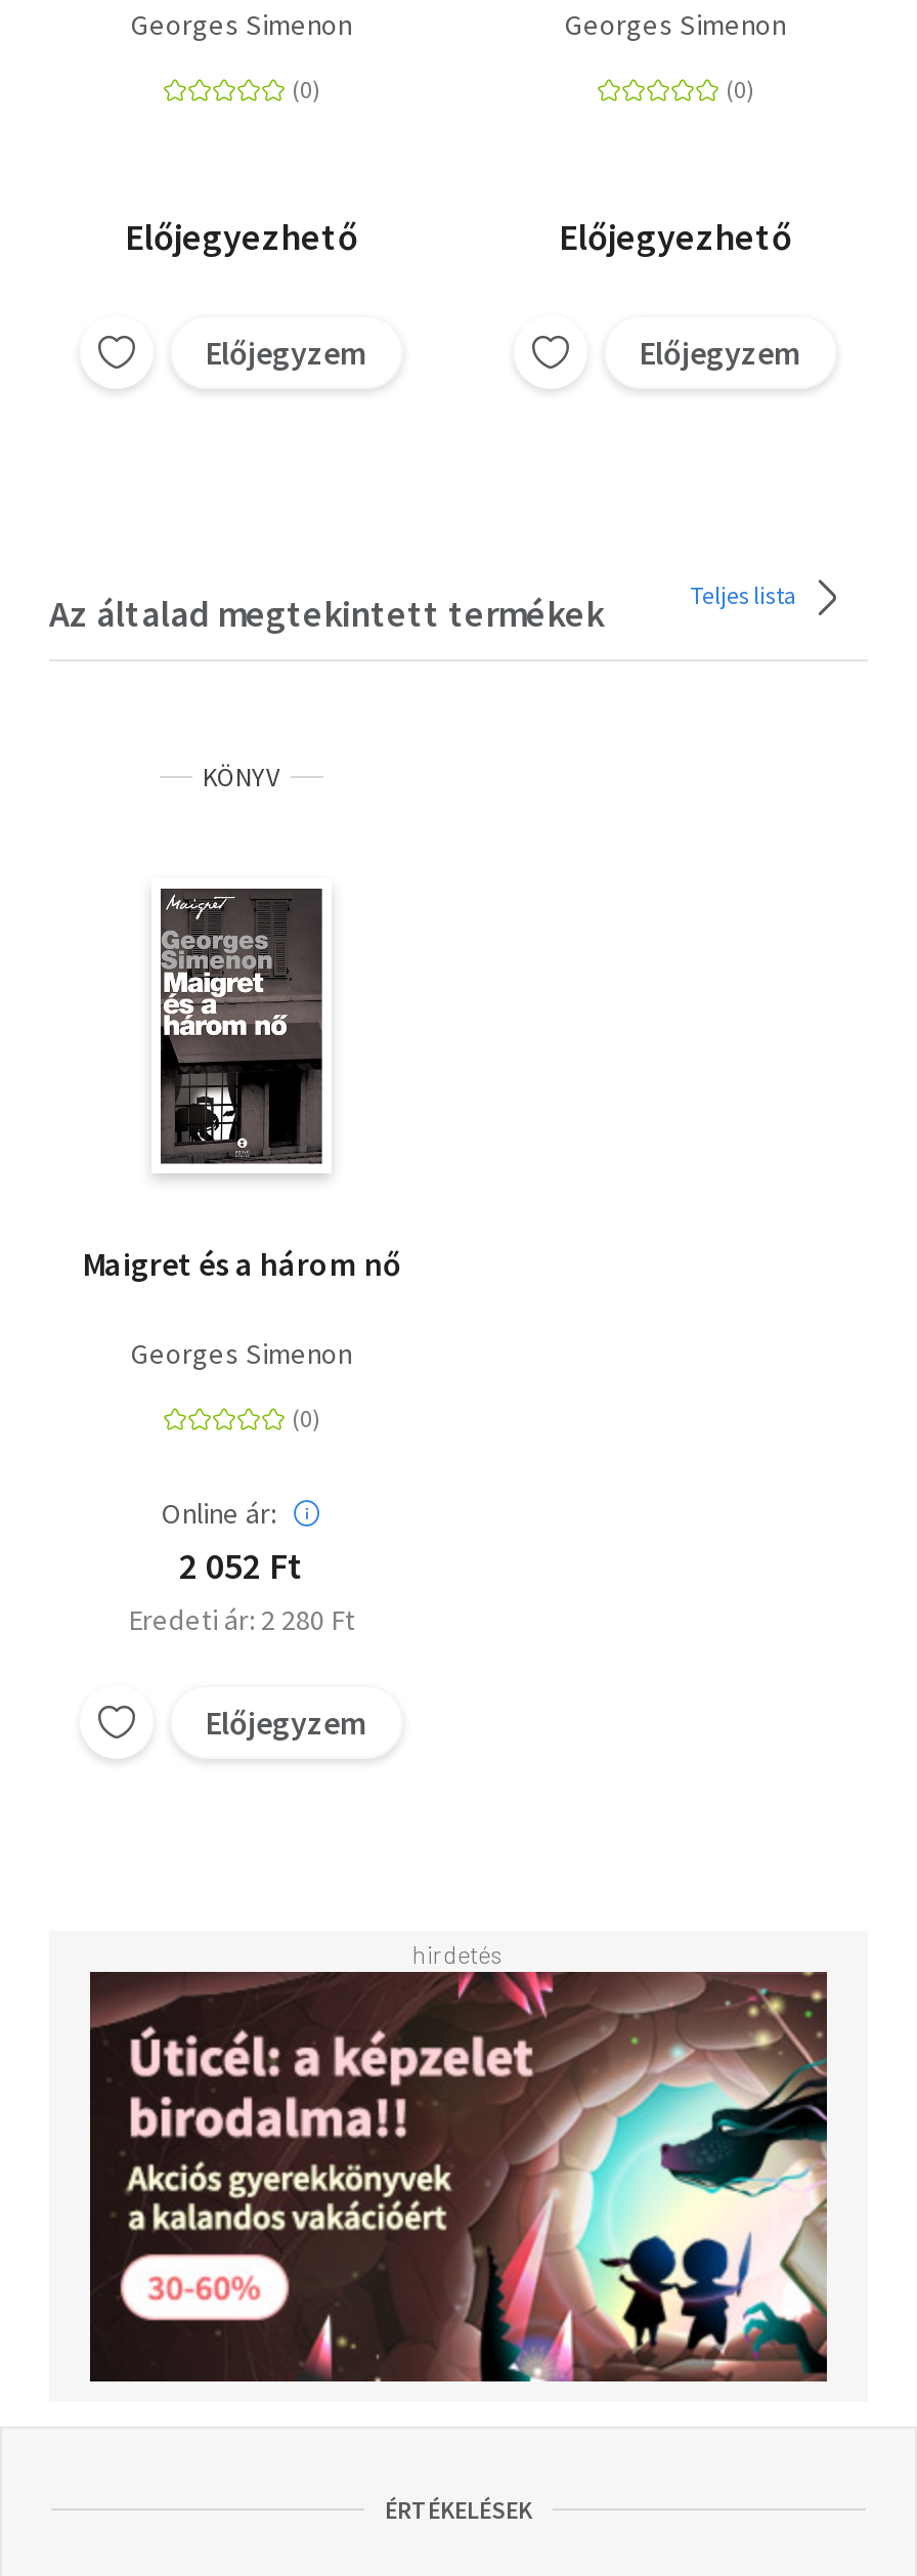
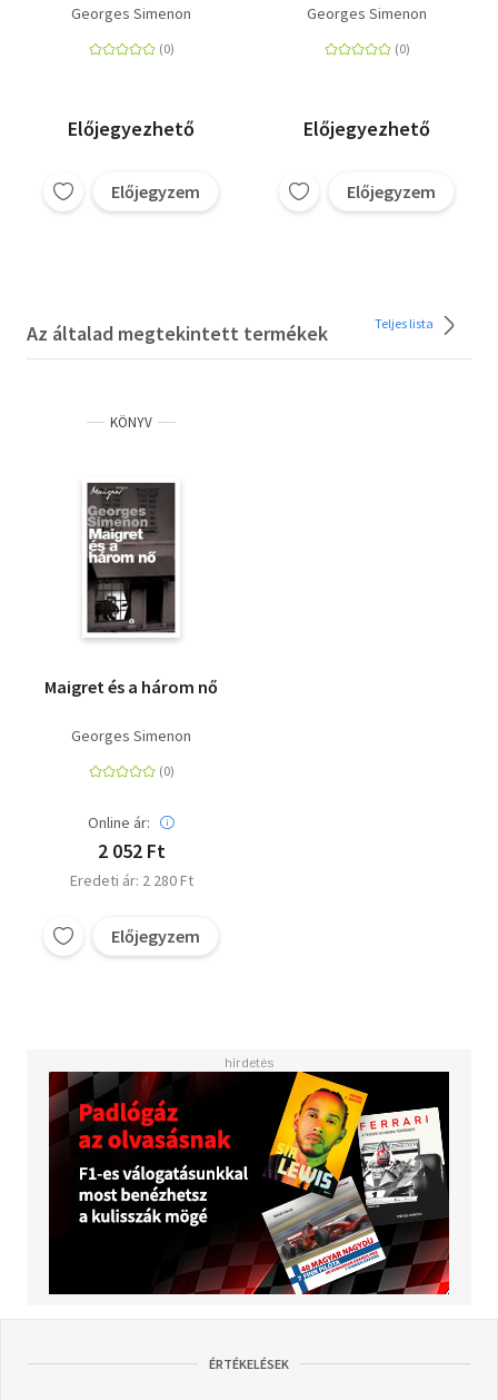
[90,1970,829,2384] [image] -> [49,1071,450,1295] [image]

